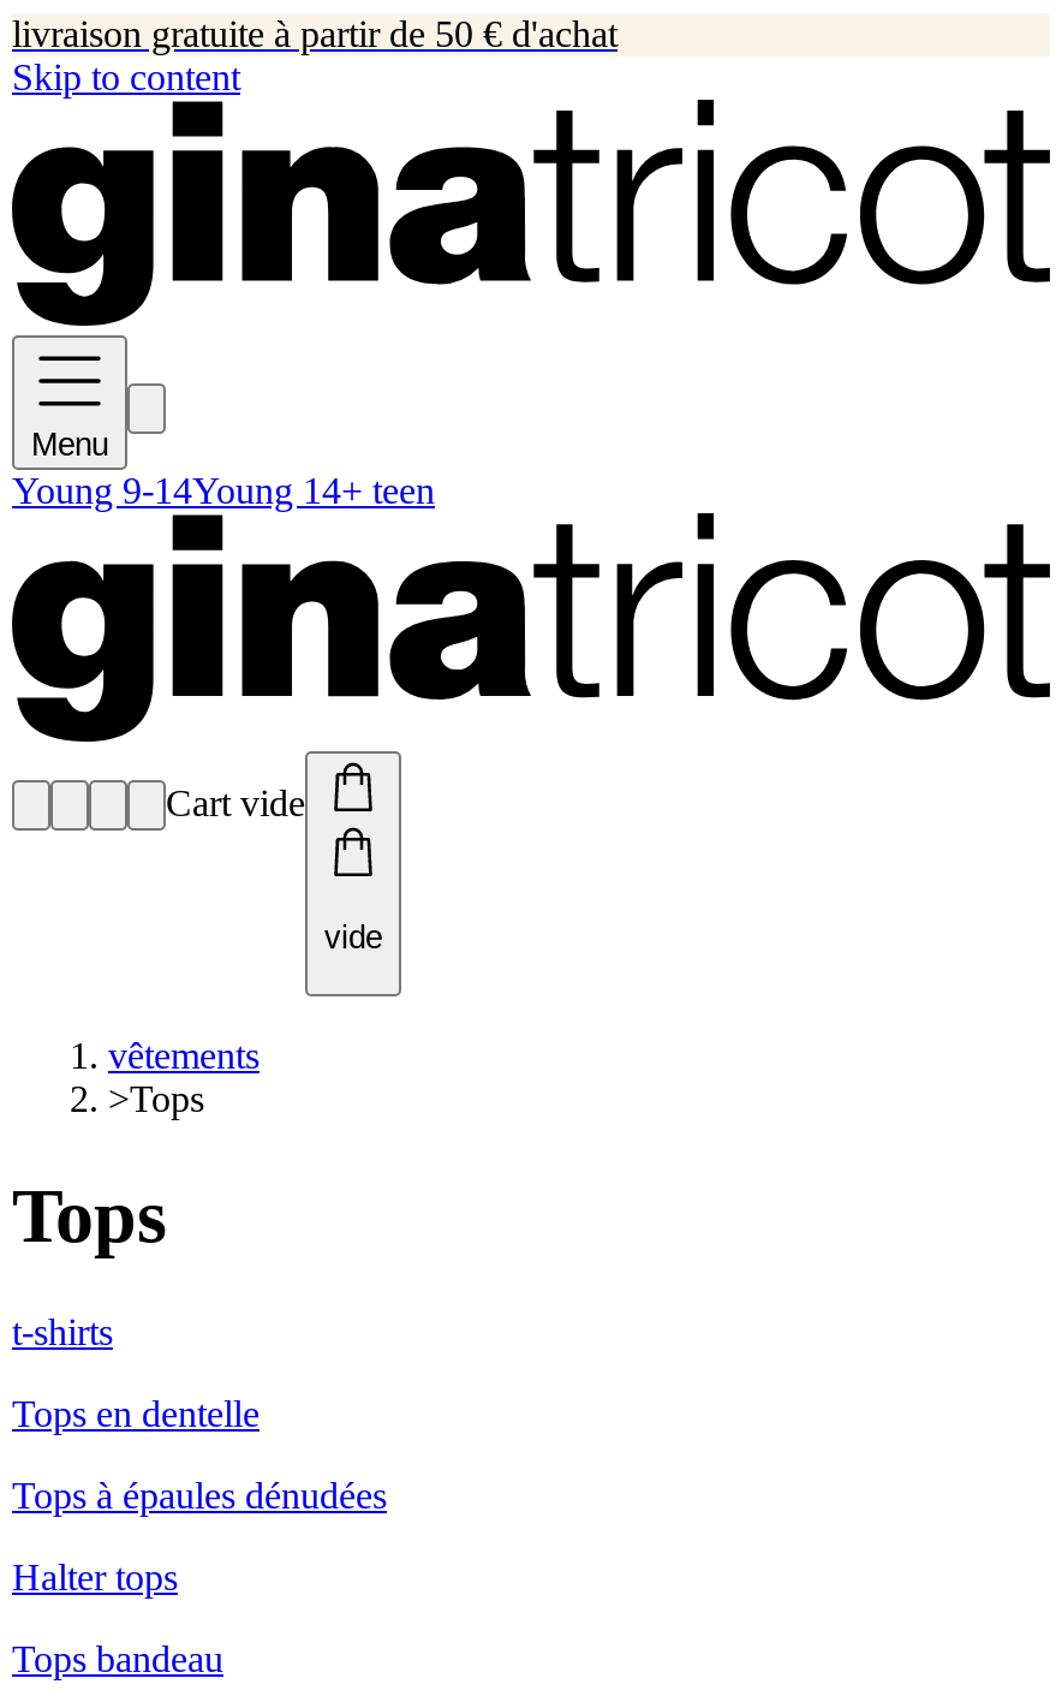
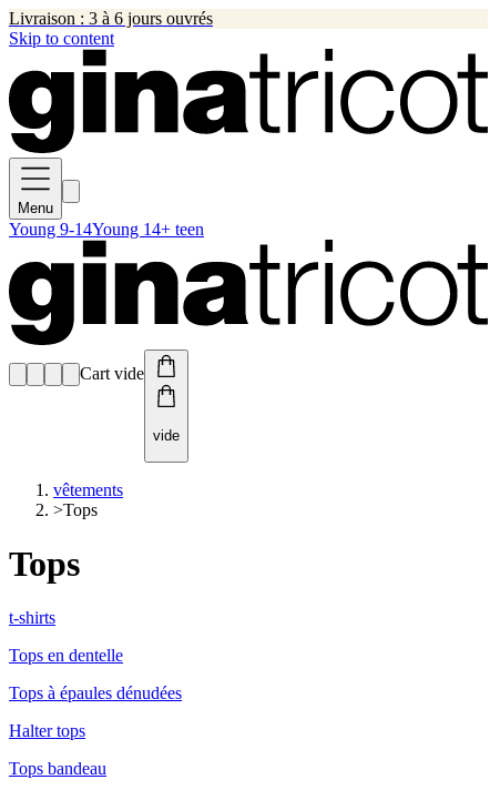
[12,13,617,54] livraison gratuite à partir de 50 € d'achat -> [9,9,213,28] Livraison : 3 à 6 jours ouvrés

